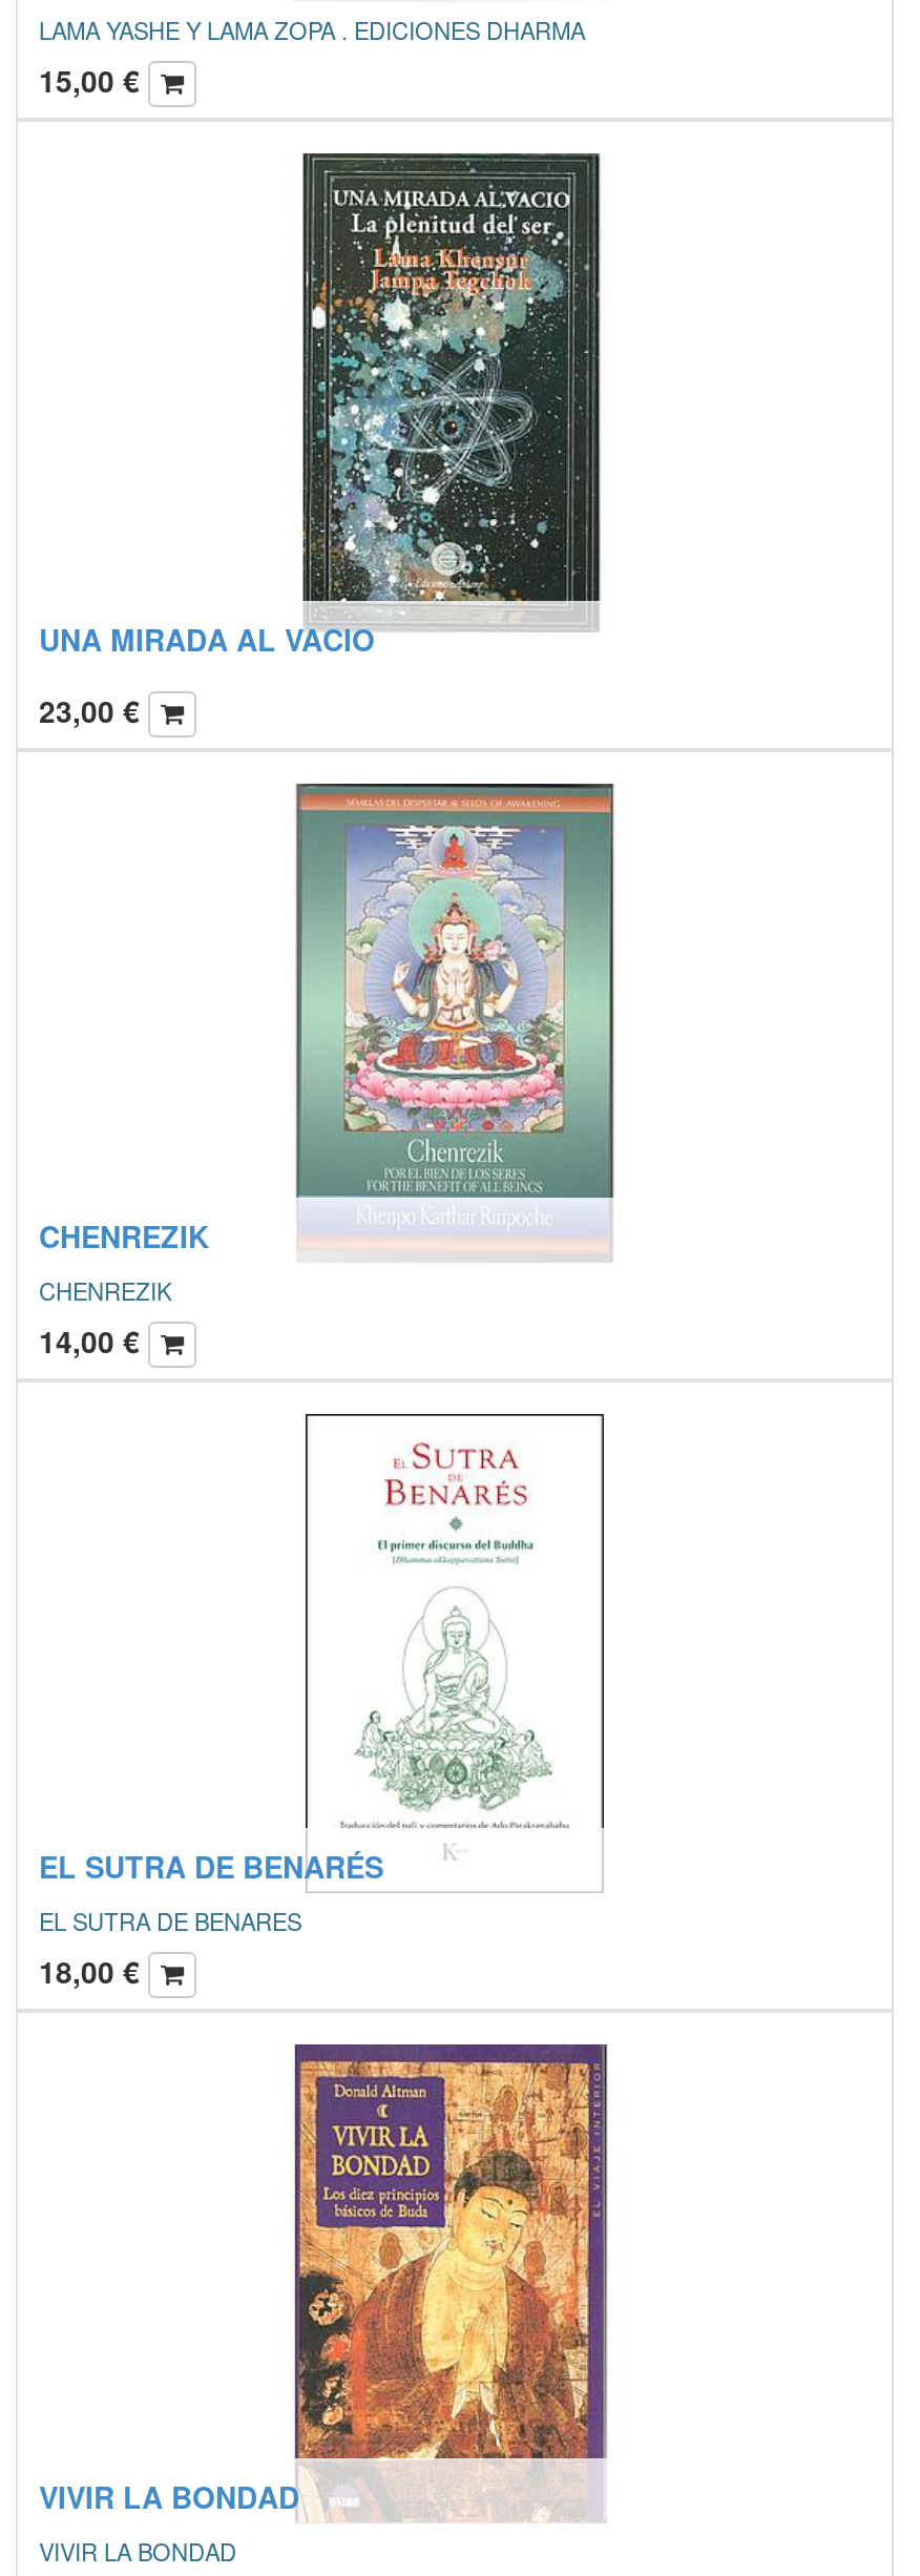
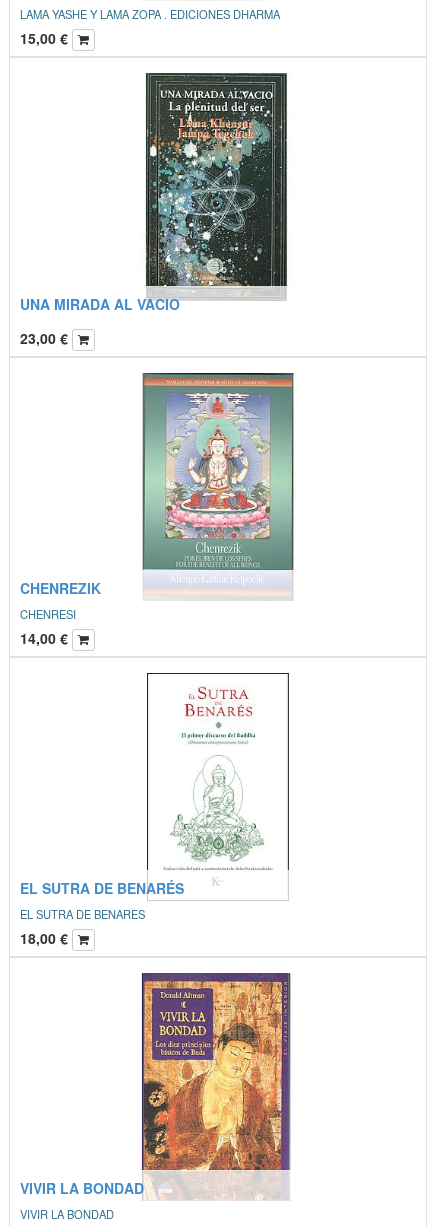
[39,1273,171,1307] CHENREZIK -> [20,606,76,622] CHENRESI

